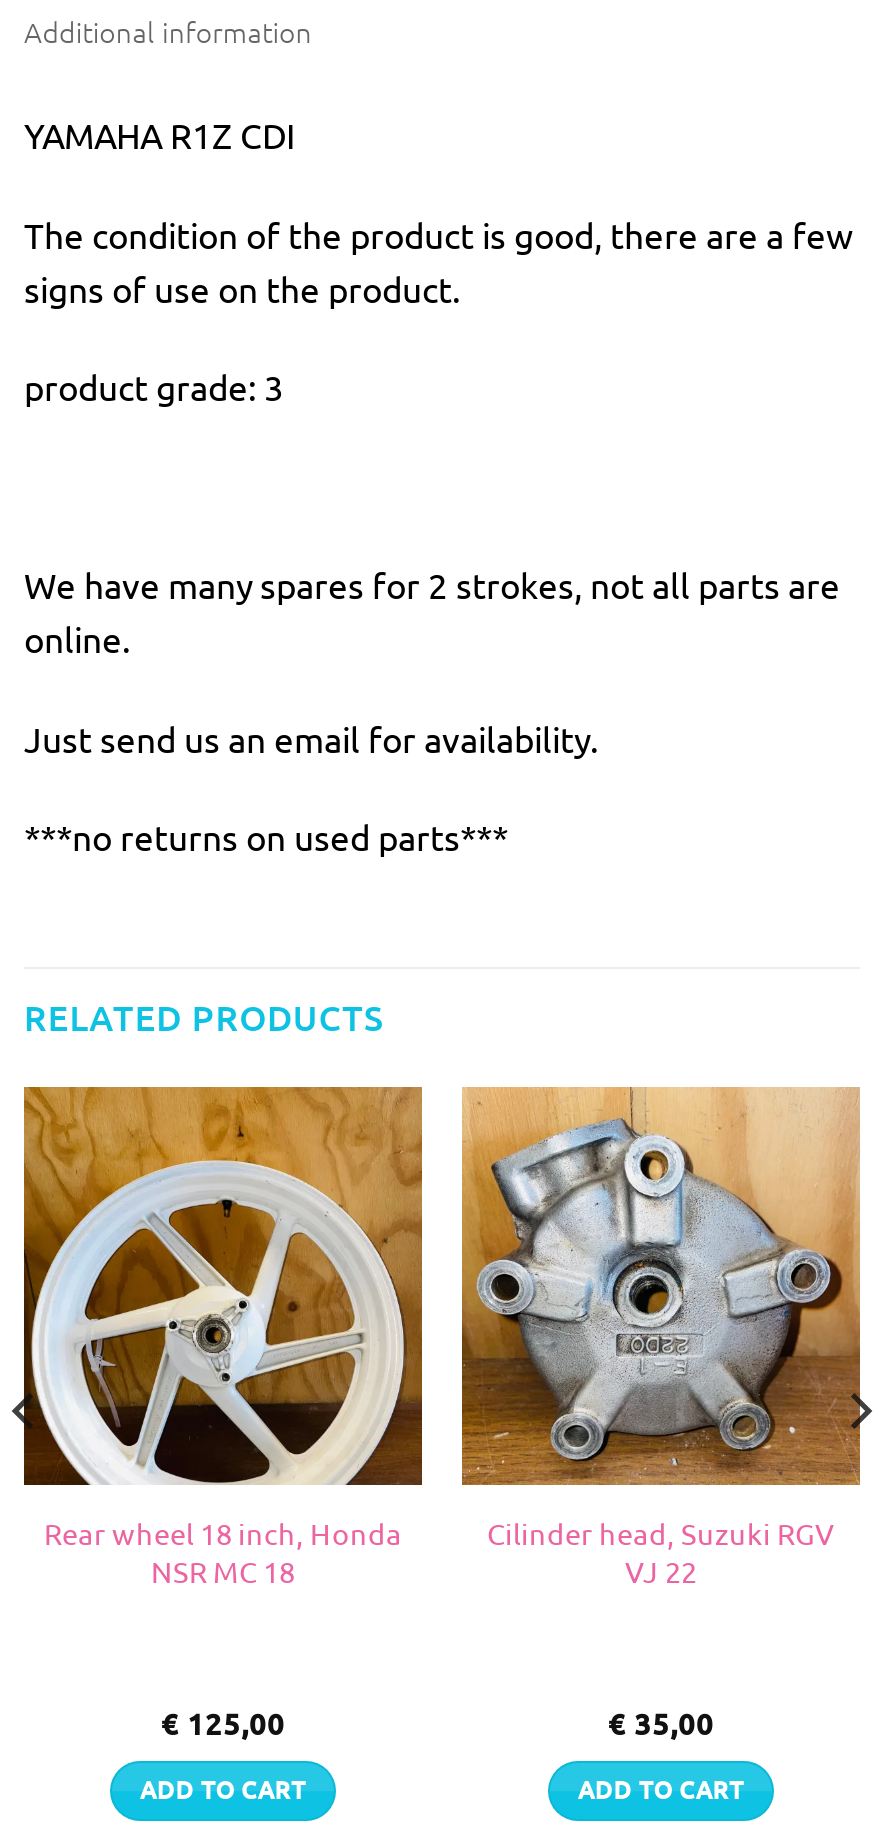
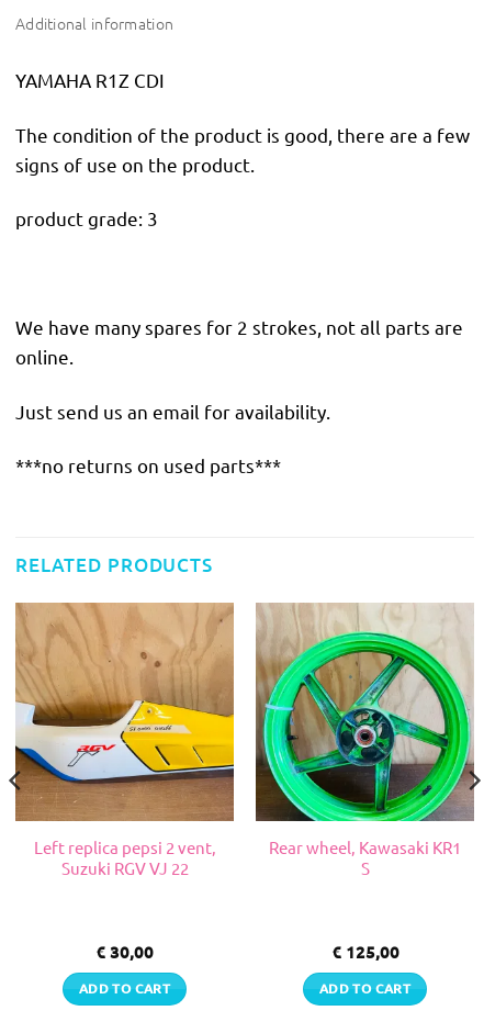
[22,1087,424,1588] [image] | Rear wheel 18 inch, Honda | NSR MC 18 -> [14,603,235,878] [image] | Left replica pepsi 2 vent, | Suzuki RGV VJ 22
[462,1087,860,1588] [image] | Cilinder head, Suzuki RGV | VJ 22 -> [256,604,474,878] [image] | Rear wheel, Kawasaki KR1 | S
[161,1703,285,1743] €125,00 -> [95,941,154,963] €30,00
[608,1703,714,1743] €35,00 -> [331,941,399,963] €125,00

